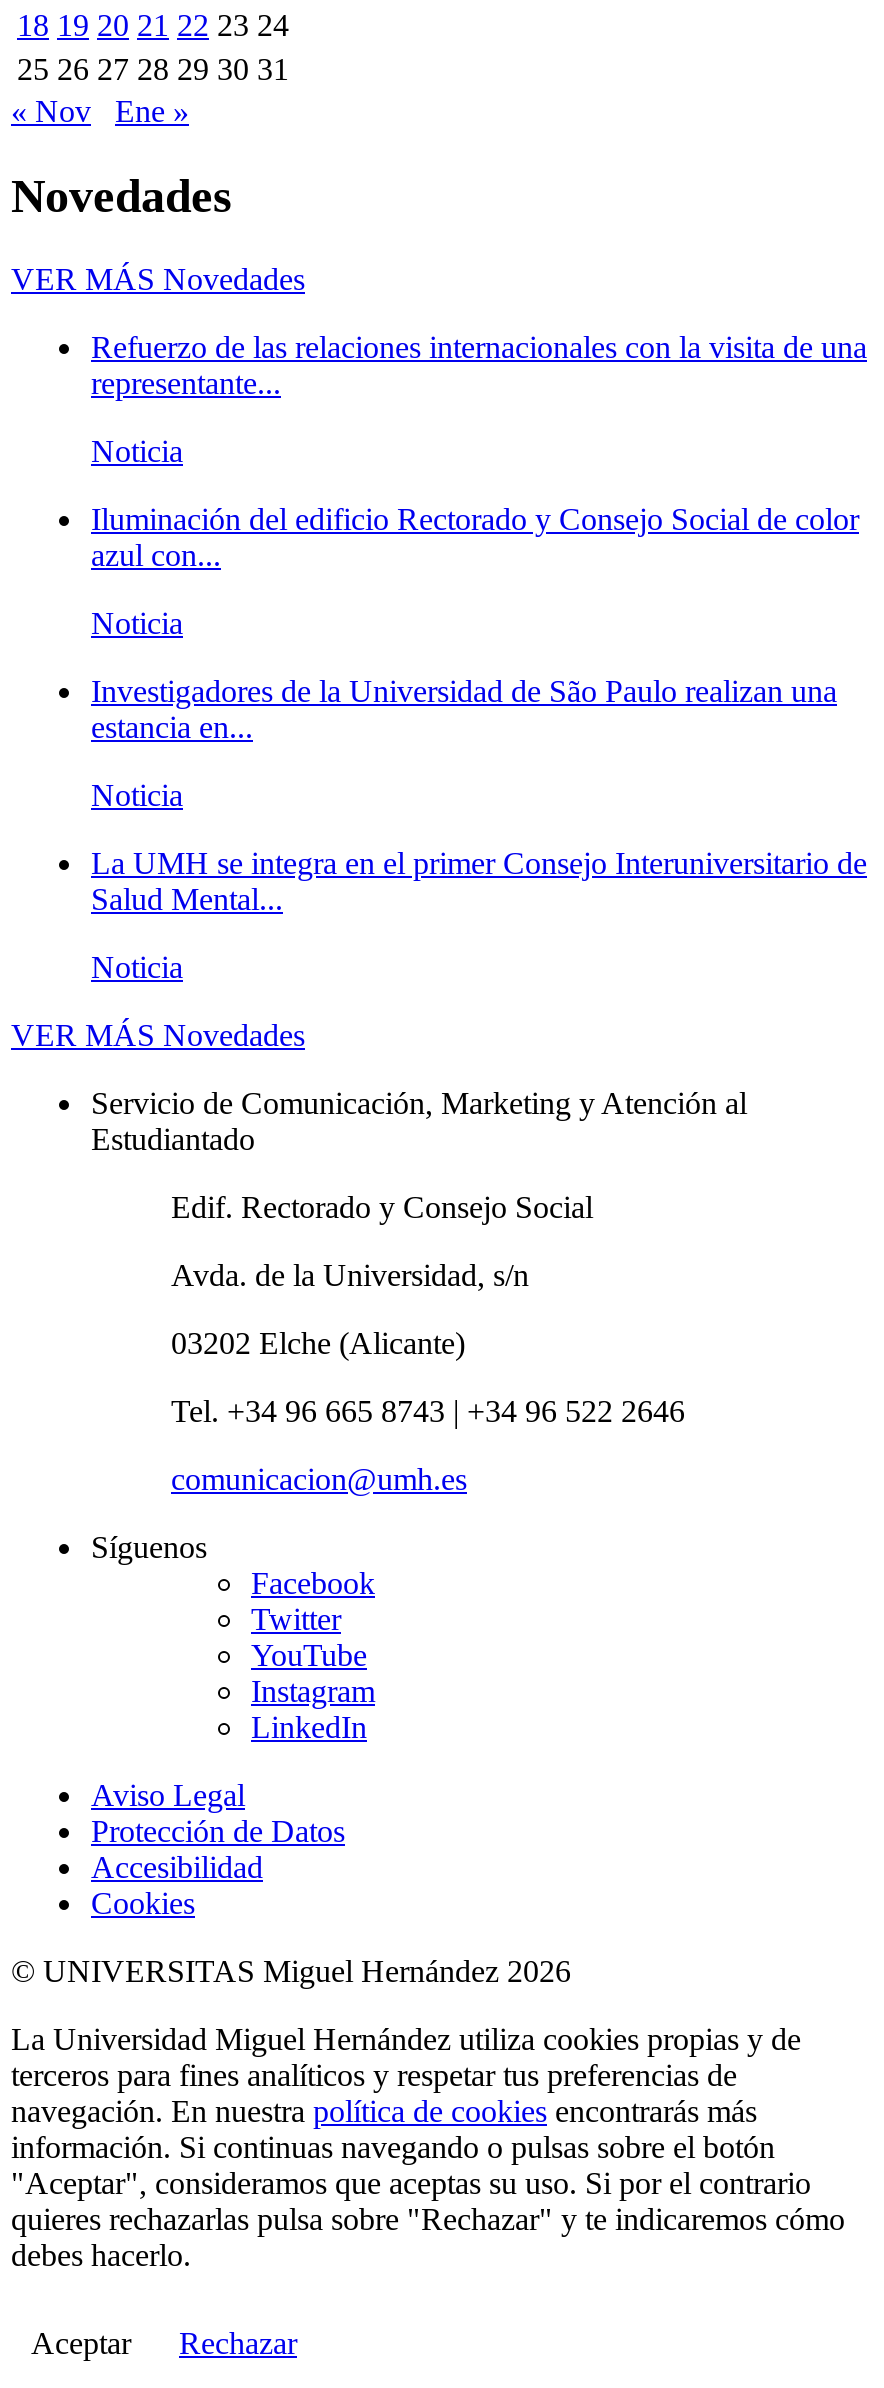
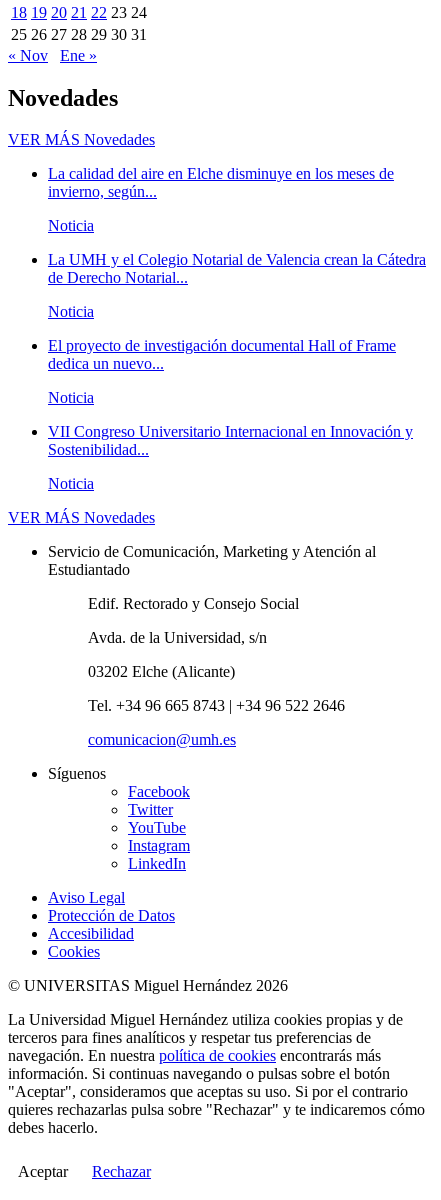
[91,331,867,401] Refuerzo de las relaciones internacionales con la visita de una | representante... -> [48,165,394,200] La calidad del aire en Elche disminuye en los meses de | invierno, según...
[91,503,859,573] Iluminación del edificio Rectorado y Consejo Social de color | azul con... -> [48,251,426,286] La UMH y el Colegio Notarial de Valencia crean la Cátedra | de Derecho Notarial...
[91,675,837,745] Investigadores de la Universidad de São Paulo realizan una | estancia en... -> [48,337,396,372] El proyecto de investigación documental Hall of Frame | dedica un nuevo...
[91,847,867,917] La UMH se integra en el primer Consejo Interuniversitario de | Salud Mental... -> [48,423,413,458] VII Congreso Universitario Internacional en Innovación y | Sostenibilidad...

